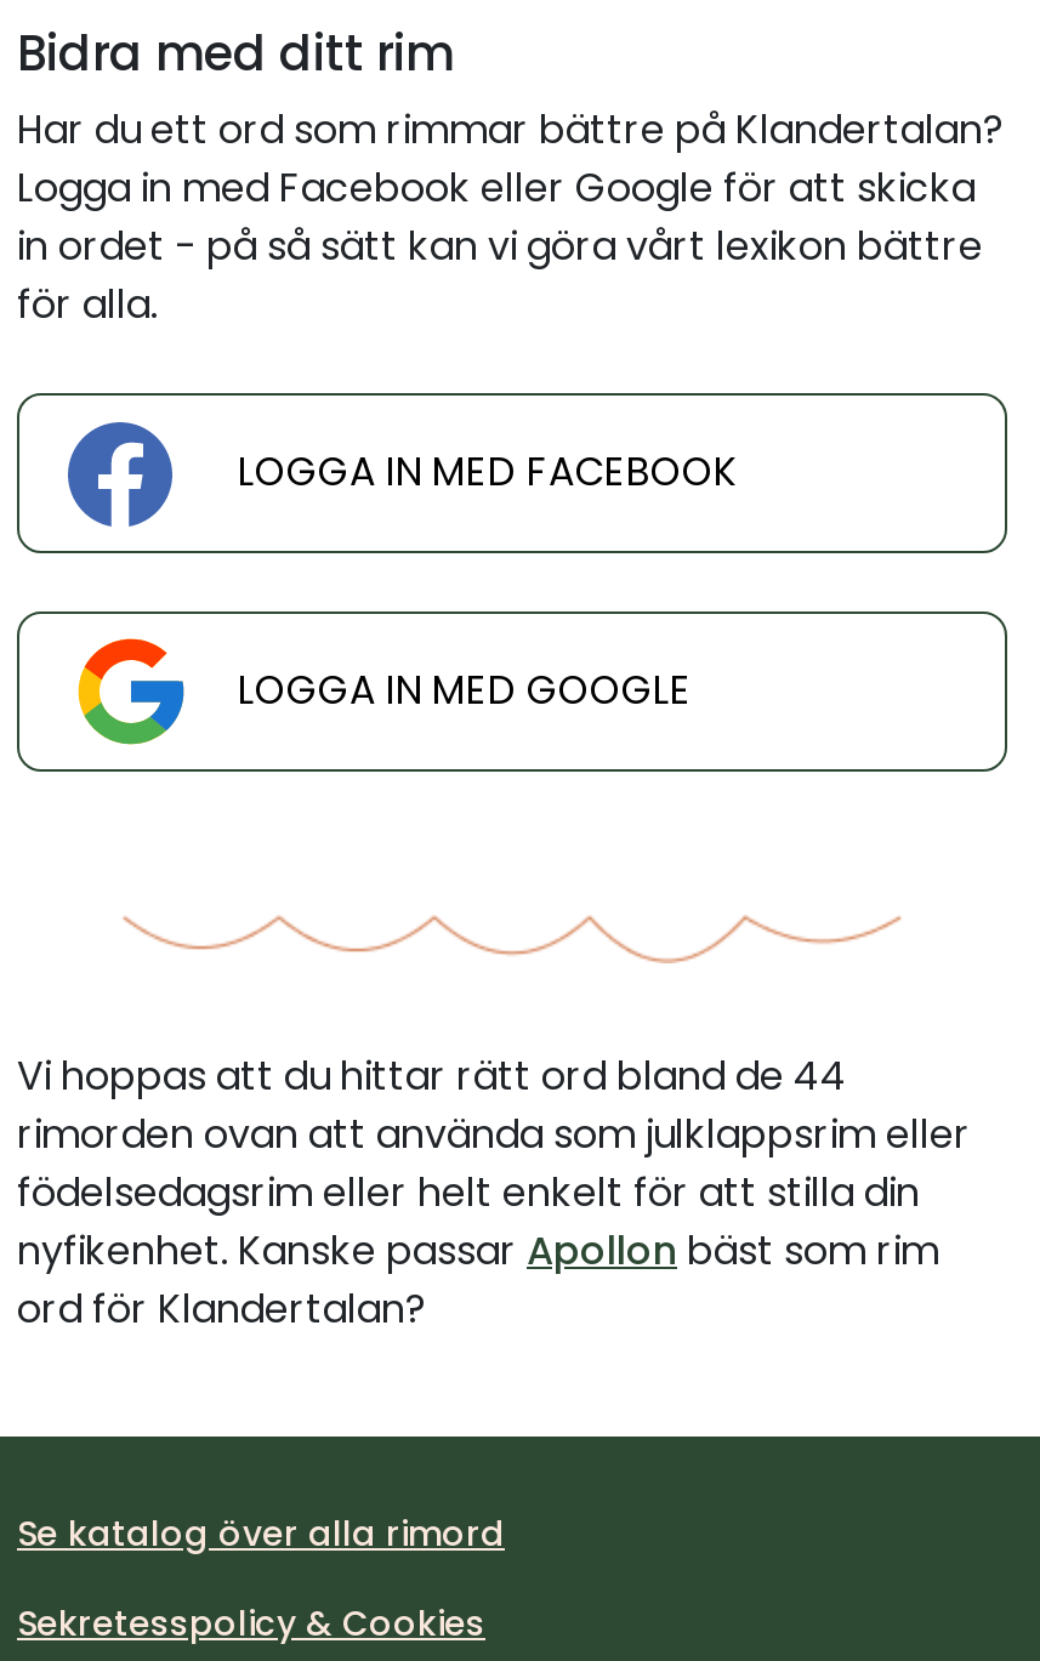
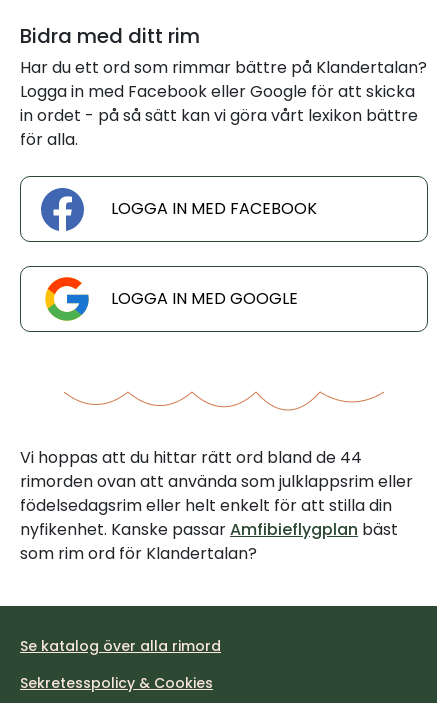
[17,1223,939,1337] nyfikenhet. Kanske passar Apollon bäst som rim | ord för Klandertalan? -> [20,518,398,565] nyfikenhet. Kanske passar Amfibieflygplan bäst | som rim ord för Klandertalan?

